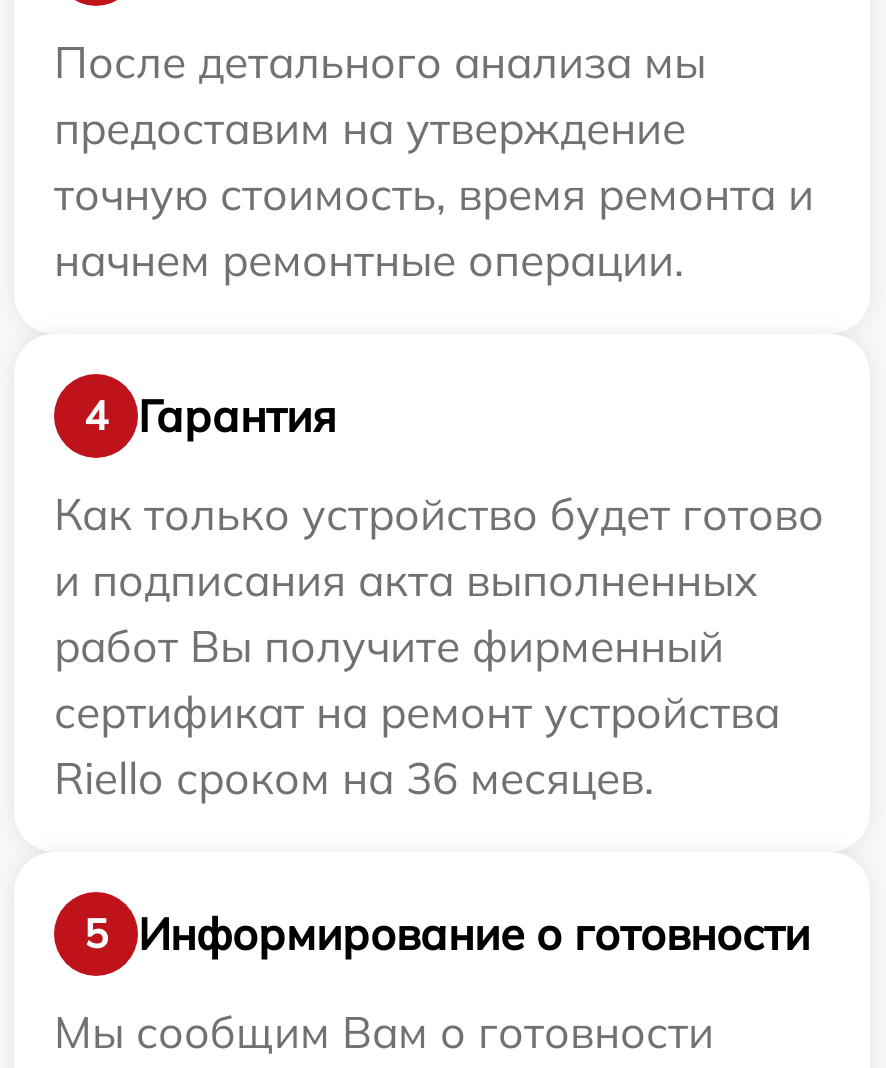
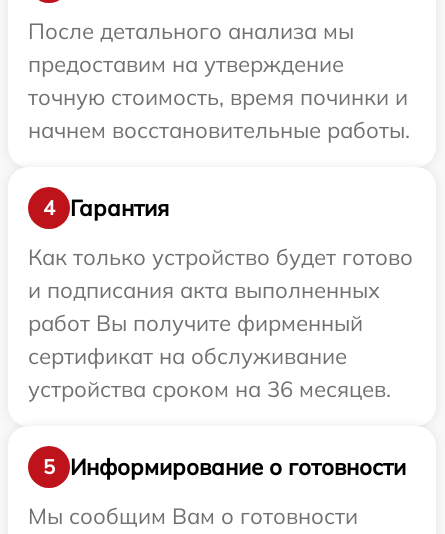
[54,166,814,222] точную стоимость, время ремонта и -> [28,83,408,111] точную стоимость, время починки и
[54,232,684,288] начнем ремонтные операции. -> [28,116,410,144] начнем восстановительные работы.
[54,684,780,806] сертификат на ремонт устройства | Riello сроком на 36 месяцев. -> [28,342,391,403] сертификат на обслуживание | устройства сроком на 36 месяцев.

